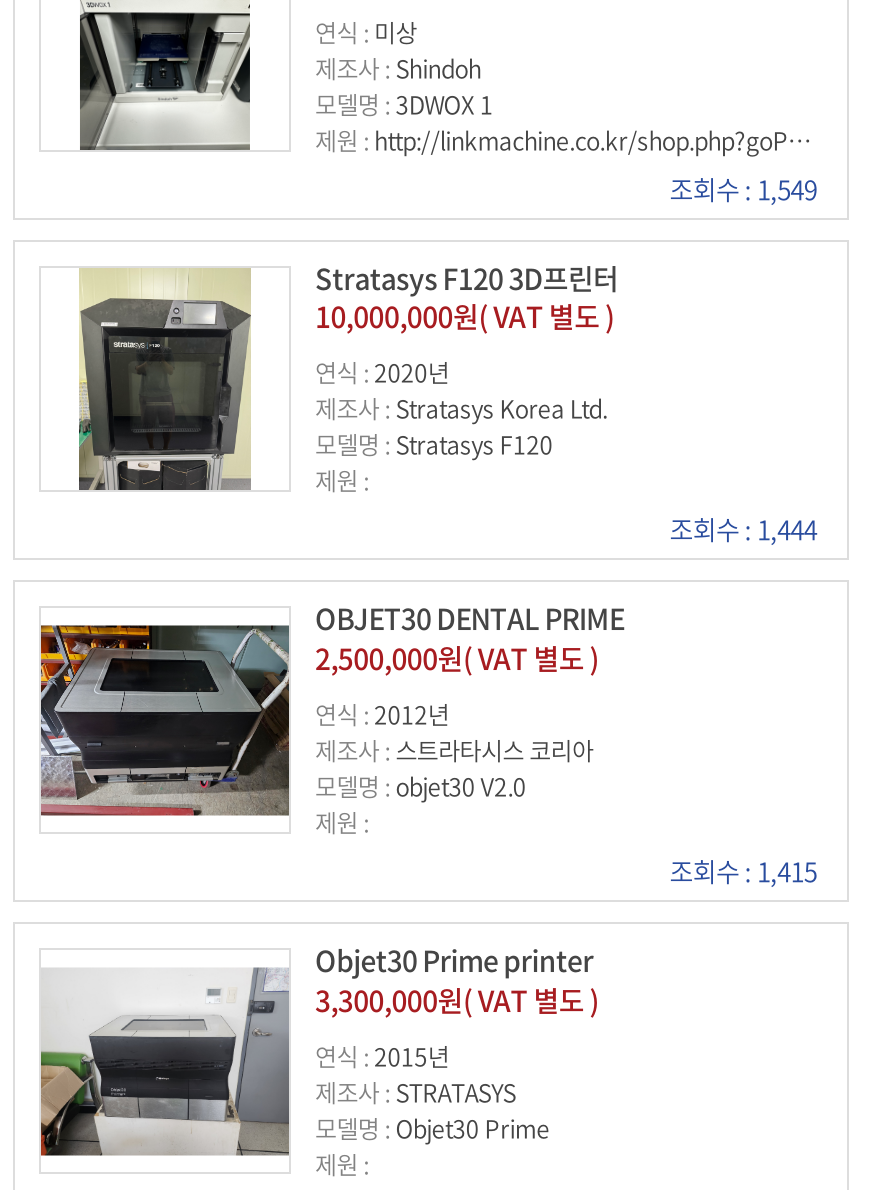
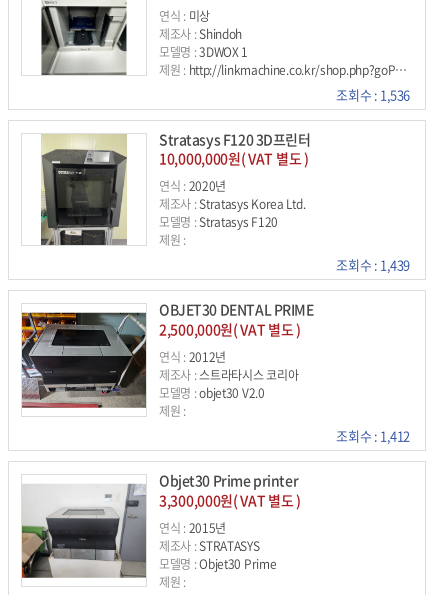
[670,169,817,207] 조회수 : 1,549 -> [336,85,410,104] 조회수 : 1,536
[670,511,817,549] 조회수 : 1,444 -> [336,255,410,274] 조회수 : 1,439
[670,852,817,890] 조회수 : 1,415 -> [336,426,410,445] 조회수 : 1,412

